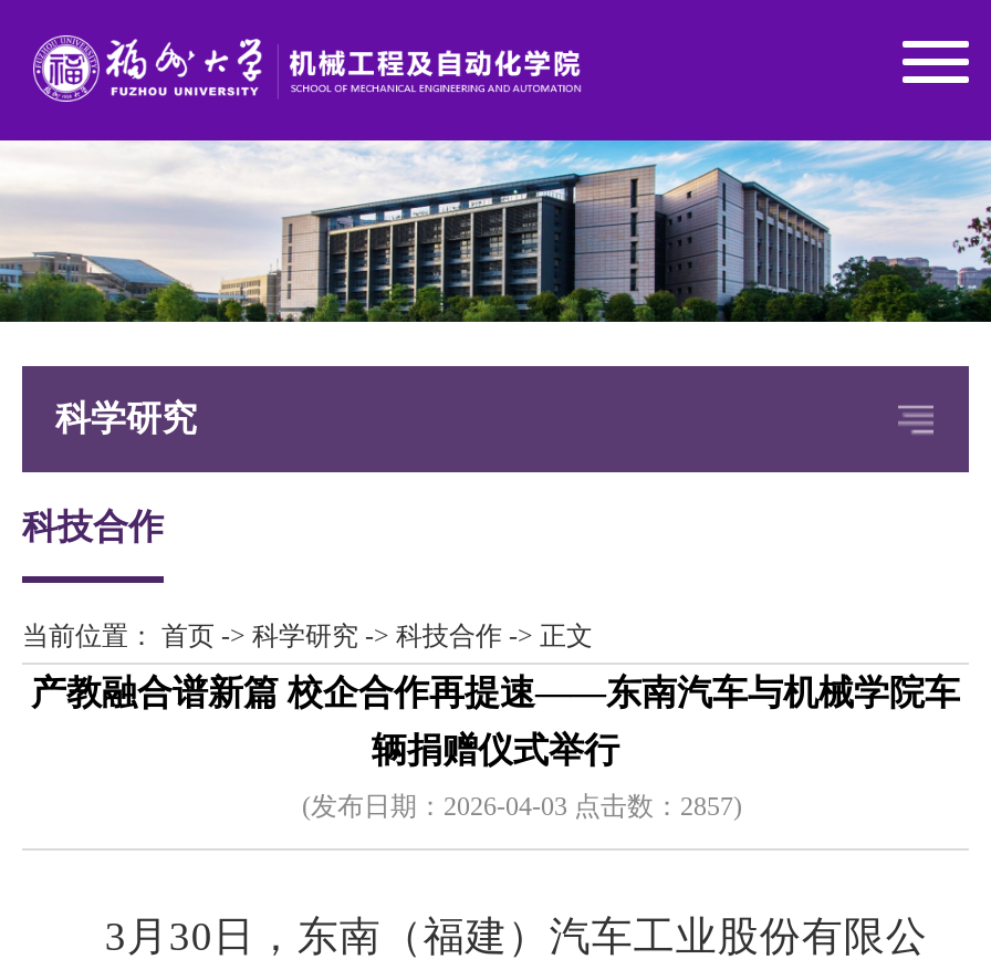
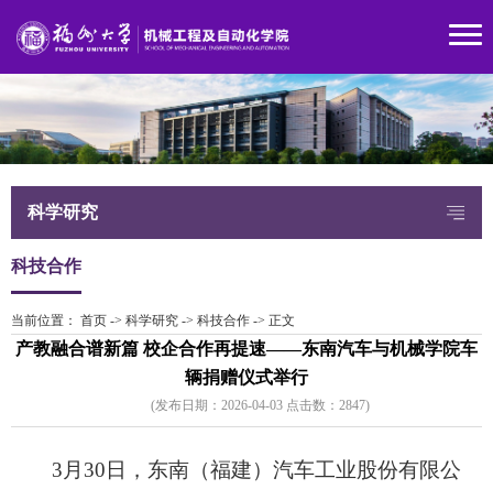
[302,791,742,822] (发布日期：2026-04-03 点击数：2857) -> [150,398,369,413] (发布日期：2026-04-03 点击数：2847)

